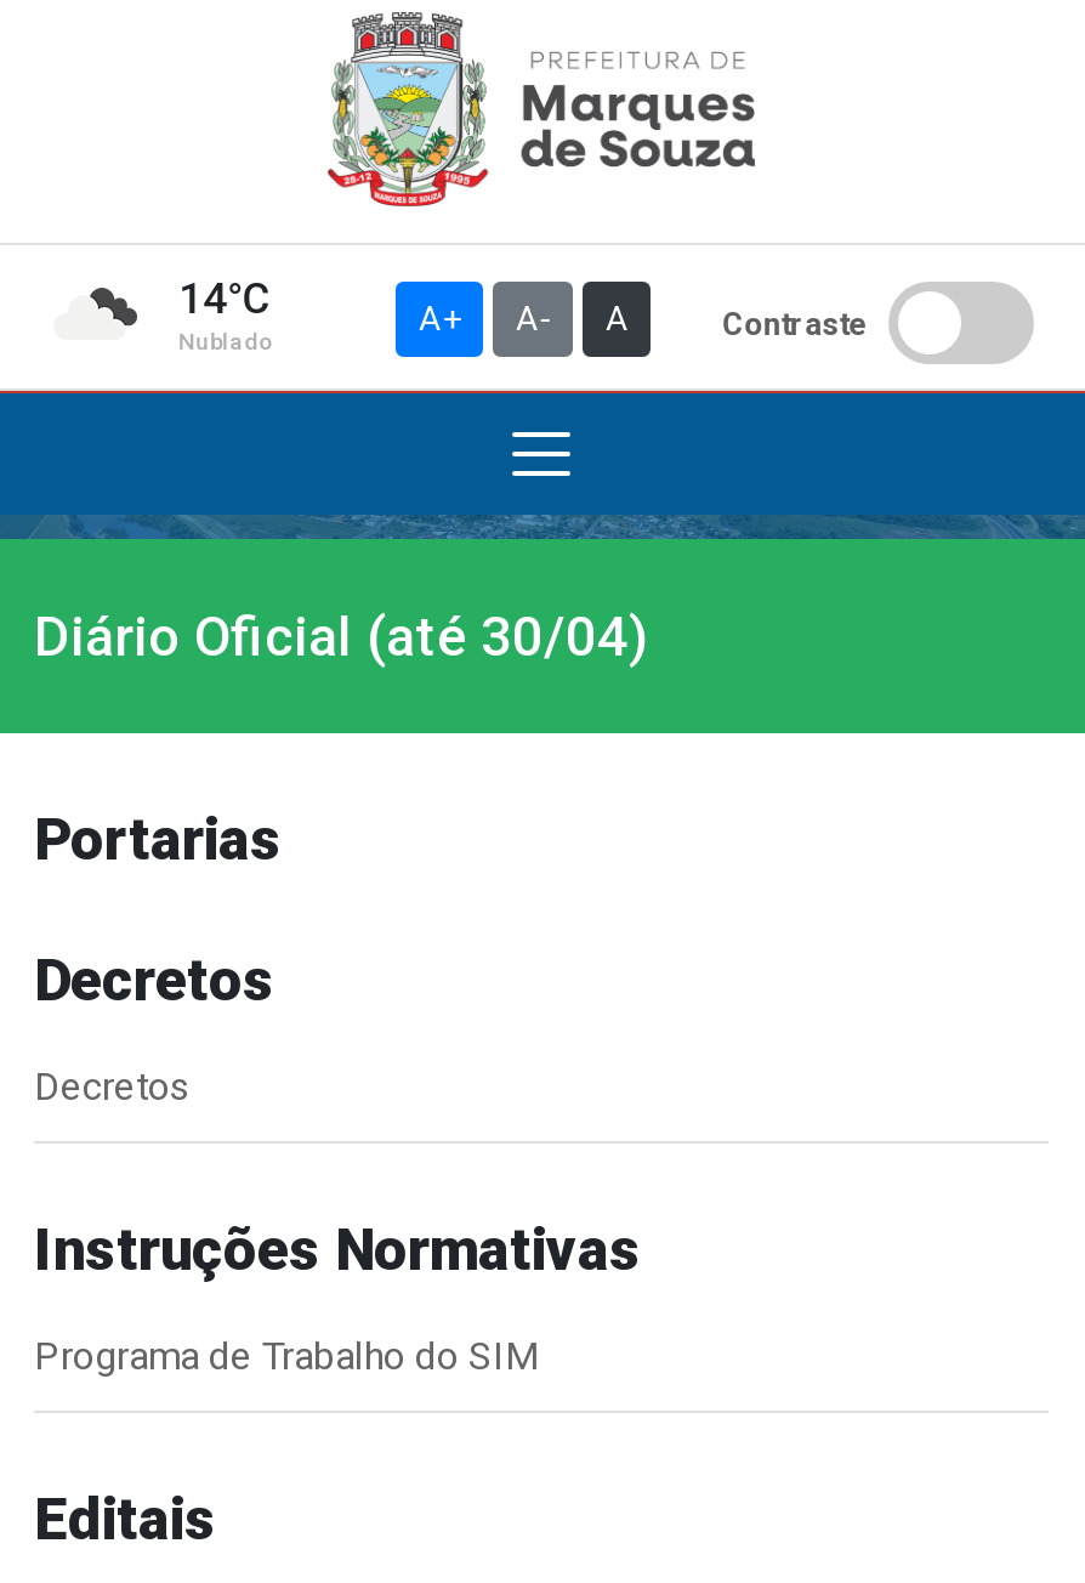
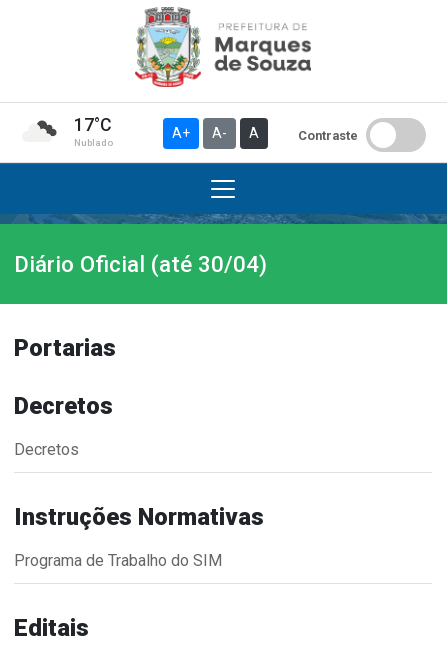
[179,273,271,322] 14°C -> [74,114,112,134] 17°C

